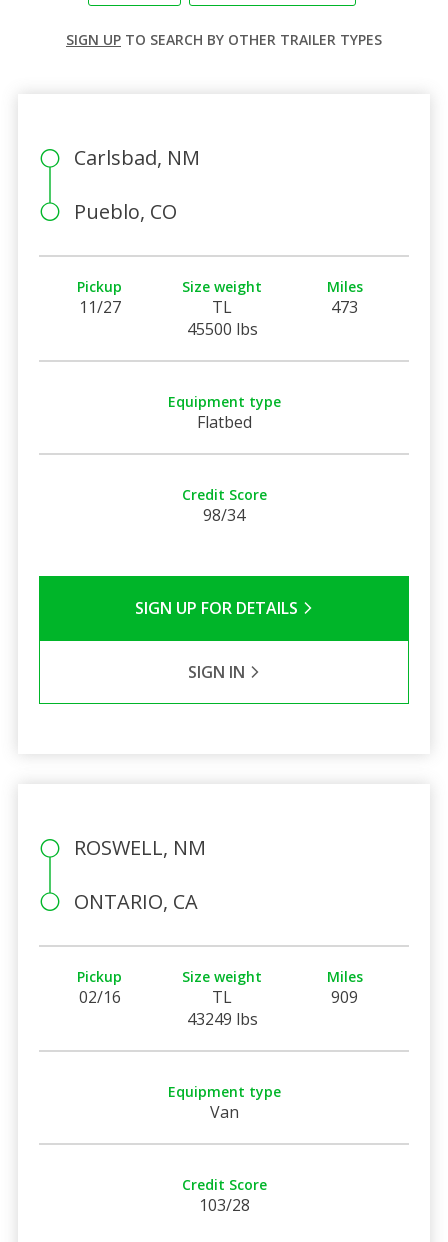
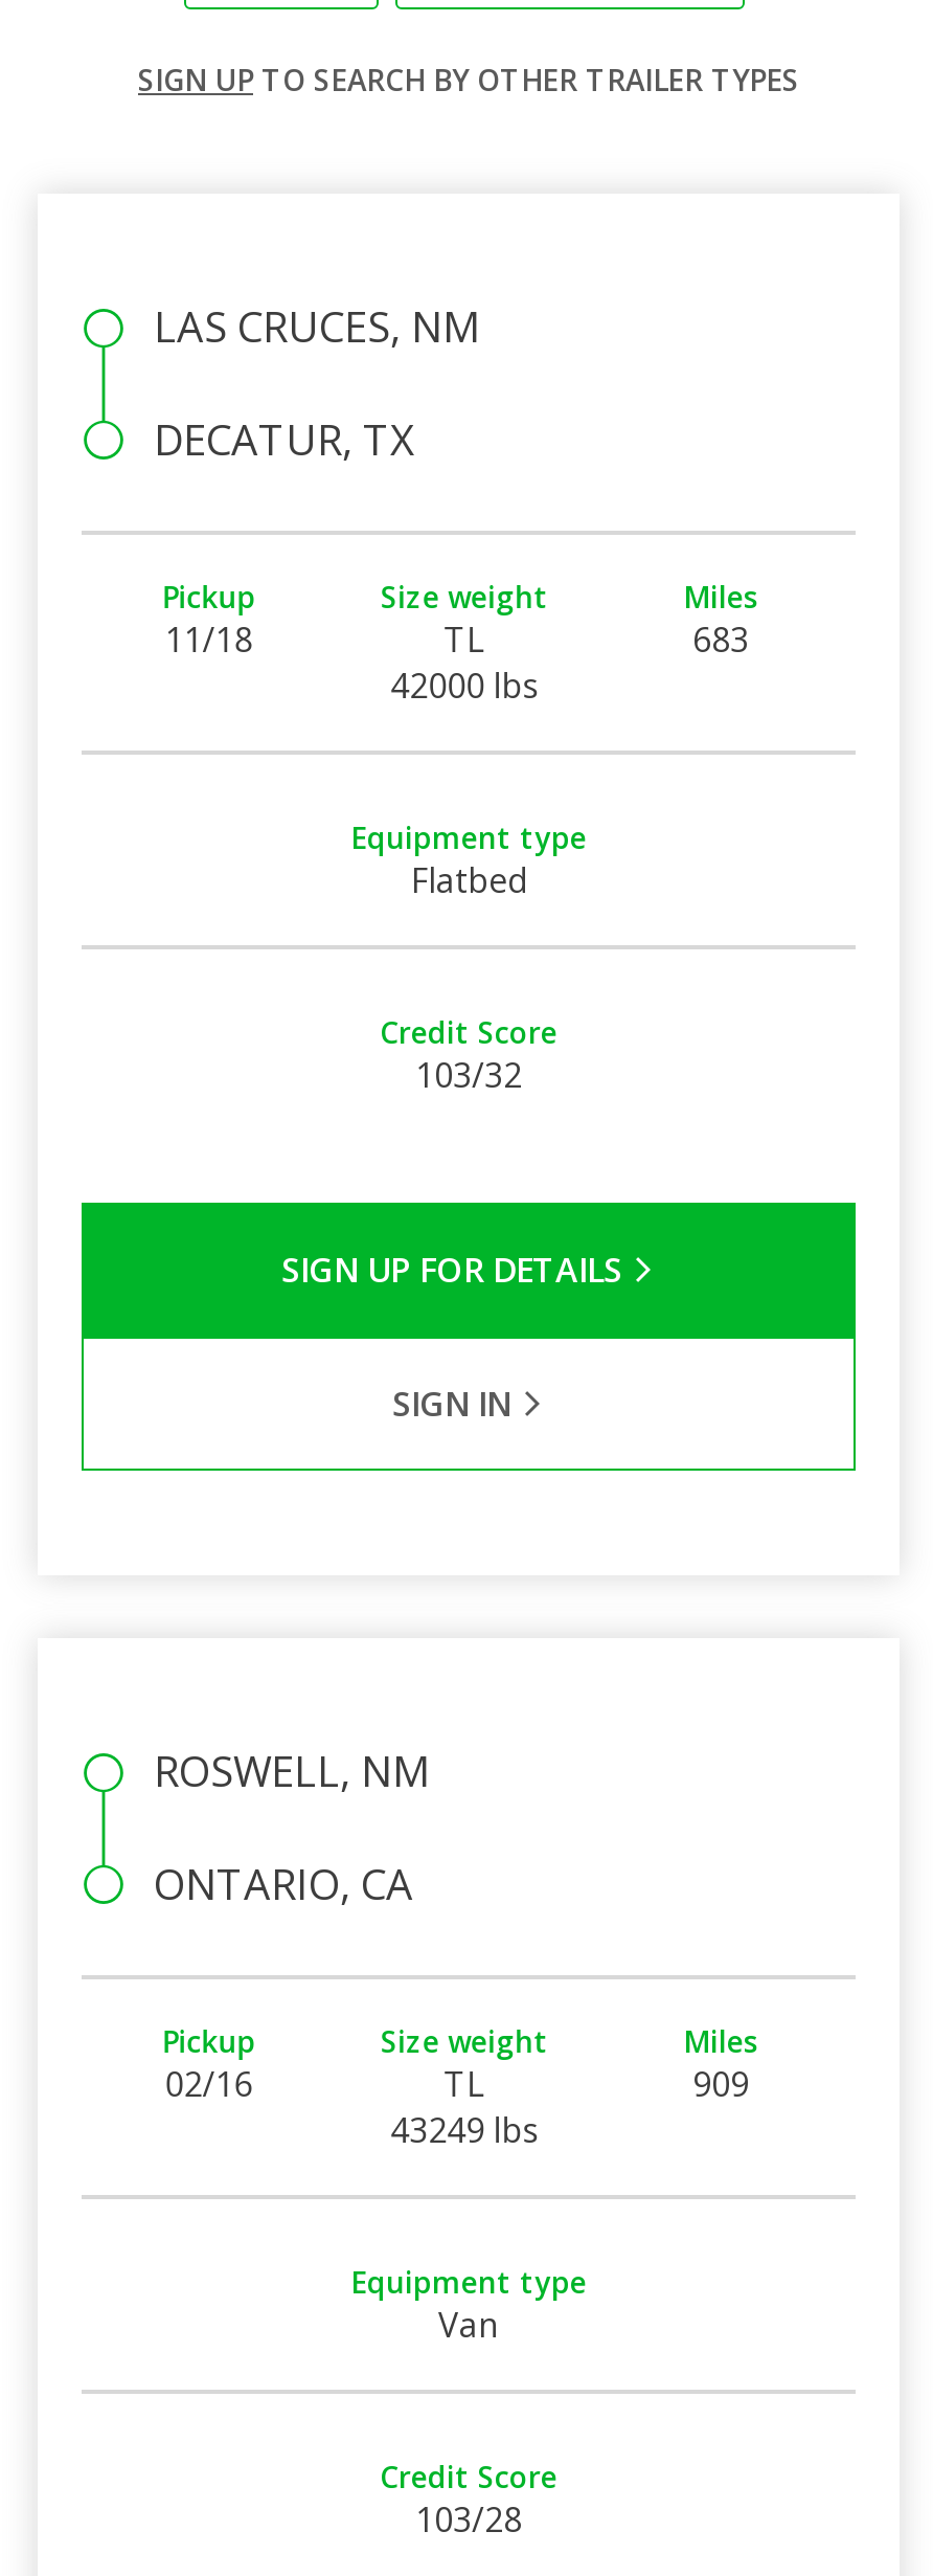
[73,144,199,171] Carlsbad, NM -> [154,298,480,355] LAS CRUCES, NM
[73,198,176,225] Pueblo, CO -> [154,411,415,468] DECATUR, TX
[79,296,121,318] 11/27 -> [165,616,252,662] 11/18
[331,296,358,318] 473 -> [692,616,749,662] 683
[187,318,258,340] 45500 lbs -> [390,662,539,708] 42000 lbs
[203,504,245,526] 98/34 -> [415,1052,522,1098] 103/32

